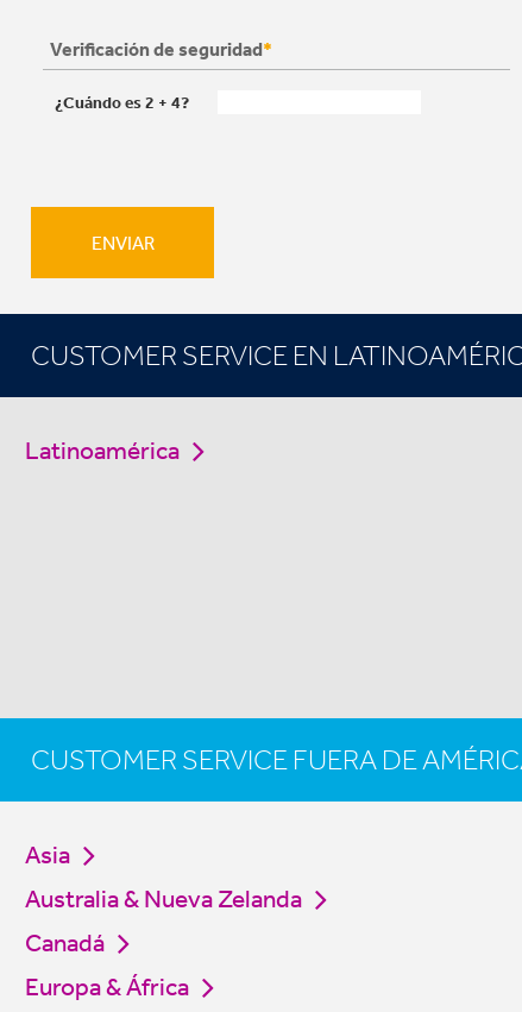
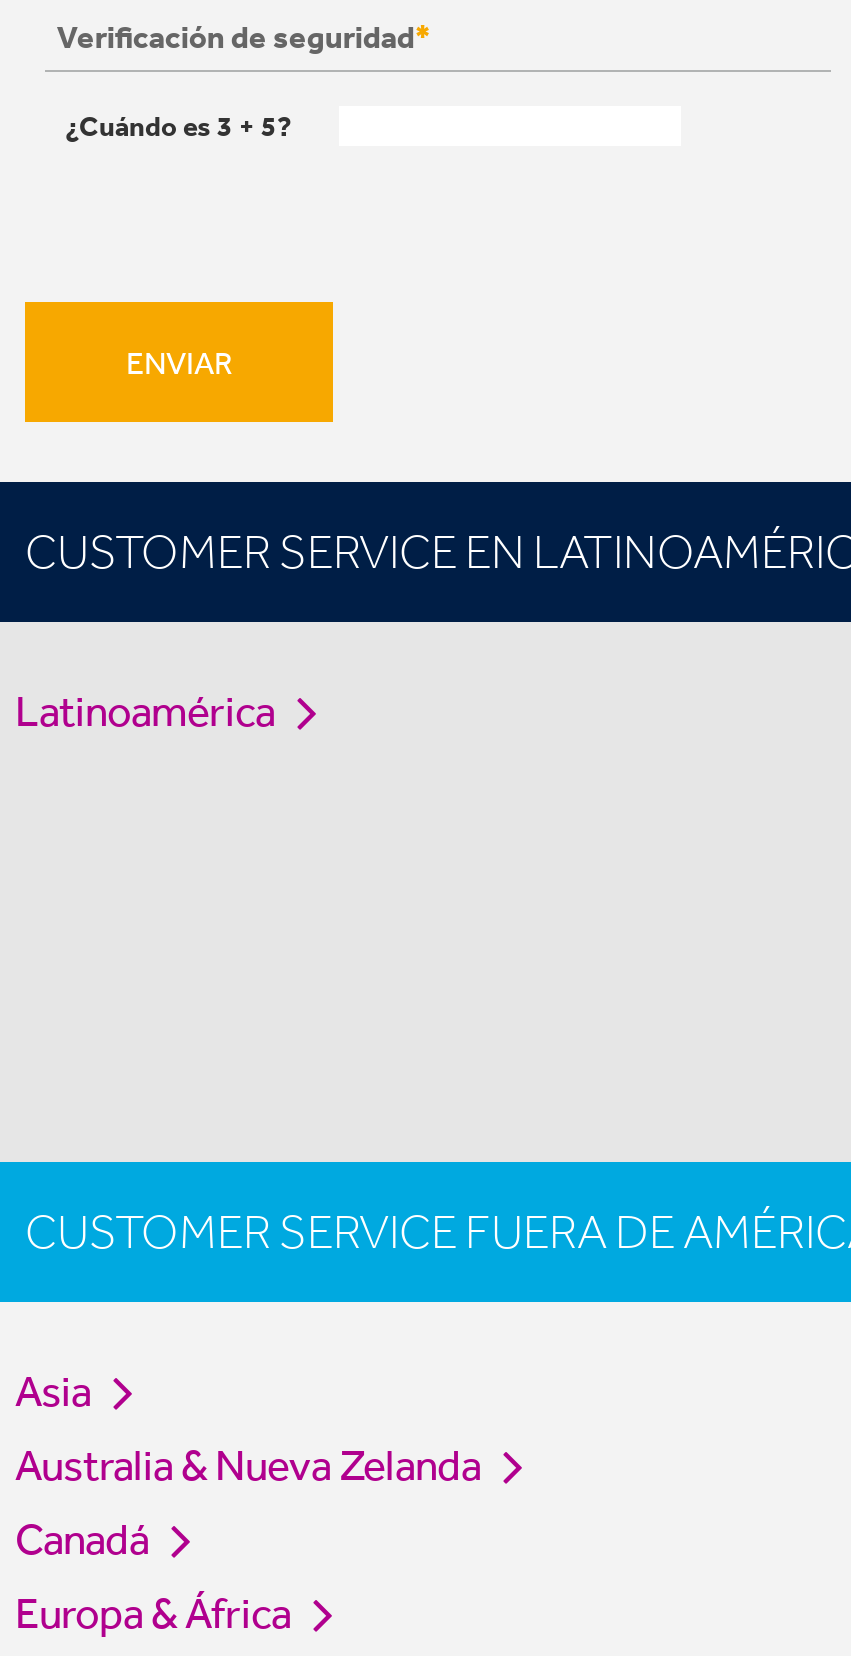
[55,91,189,113] ¿Cuándo es 2 + 4? -> [65,108,291,144] ¿Cuándo es 3 + 5?

